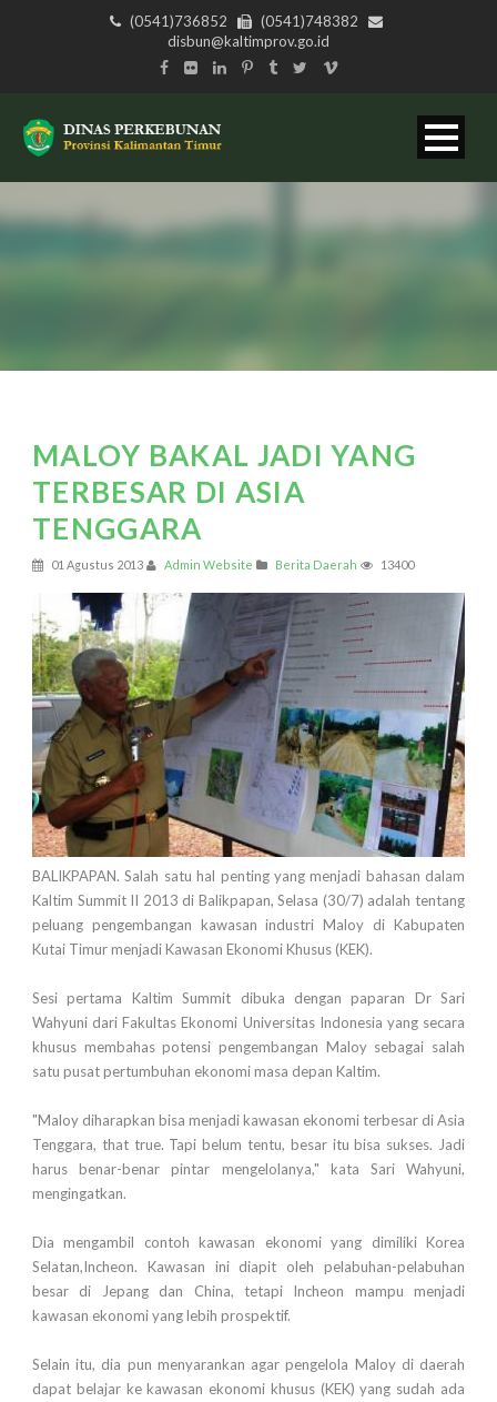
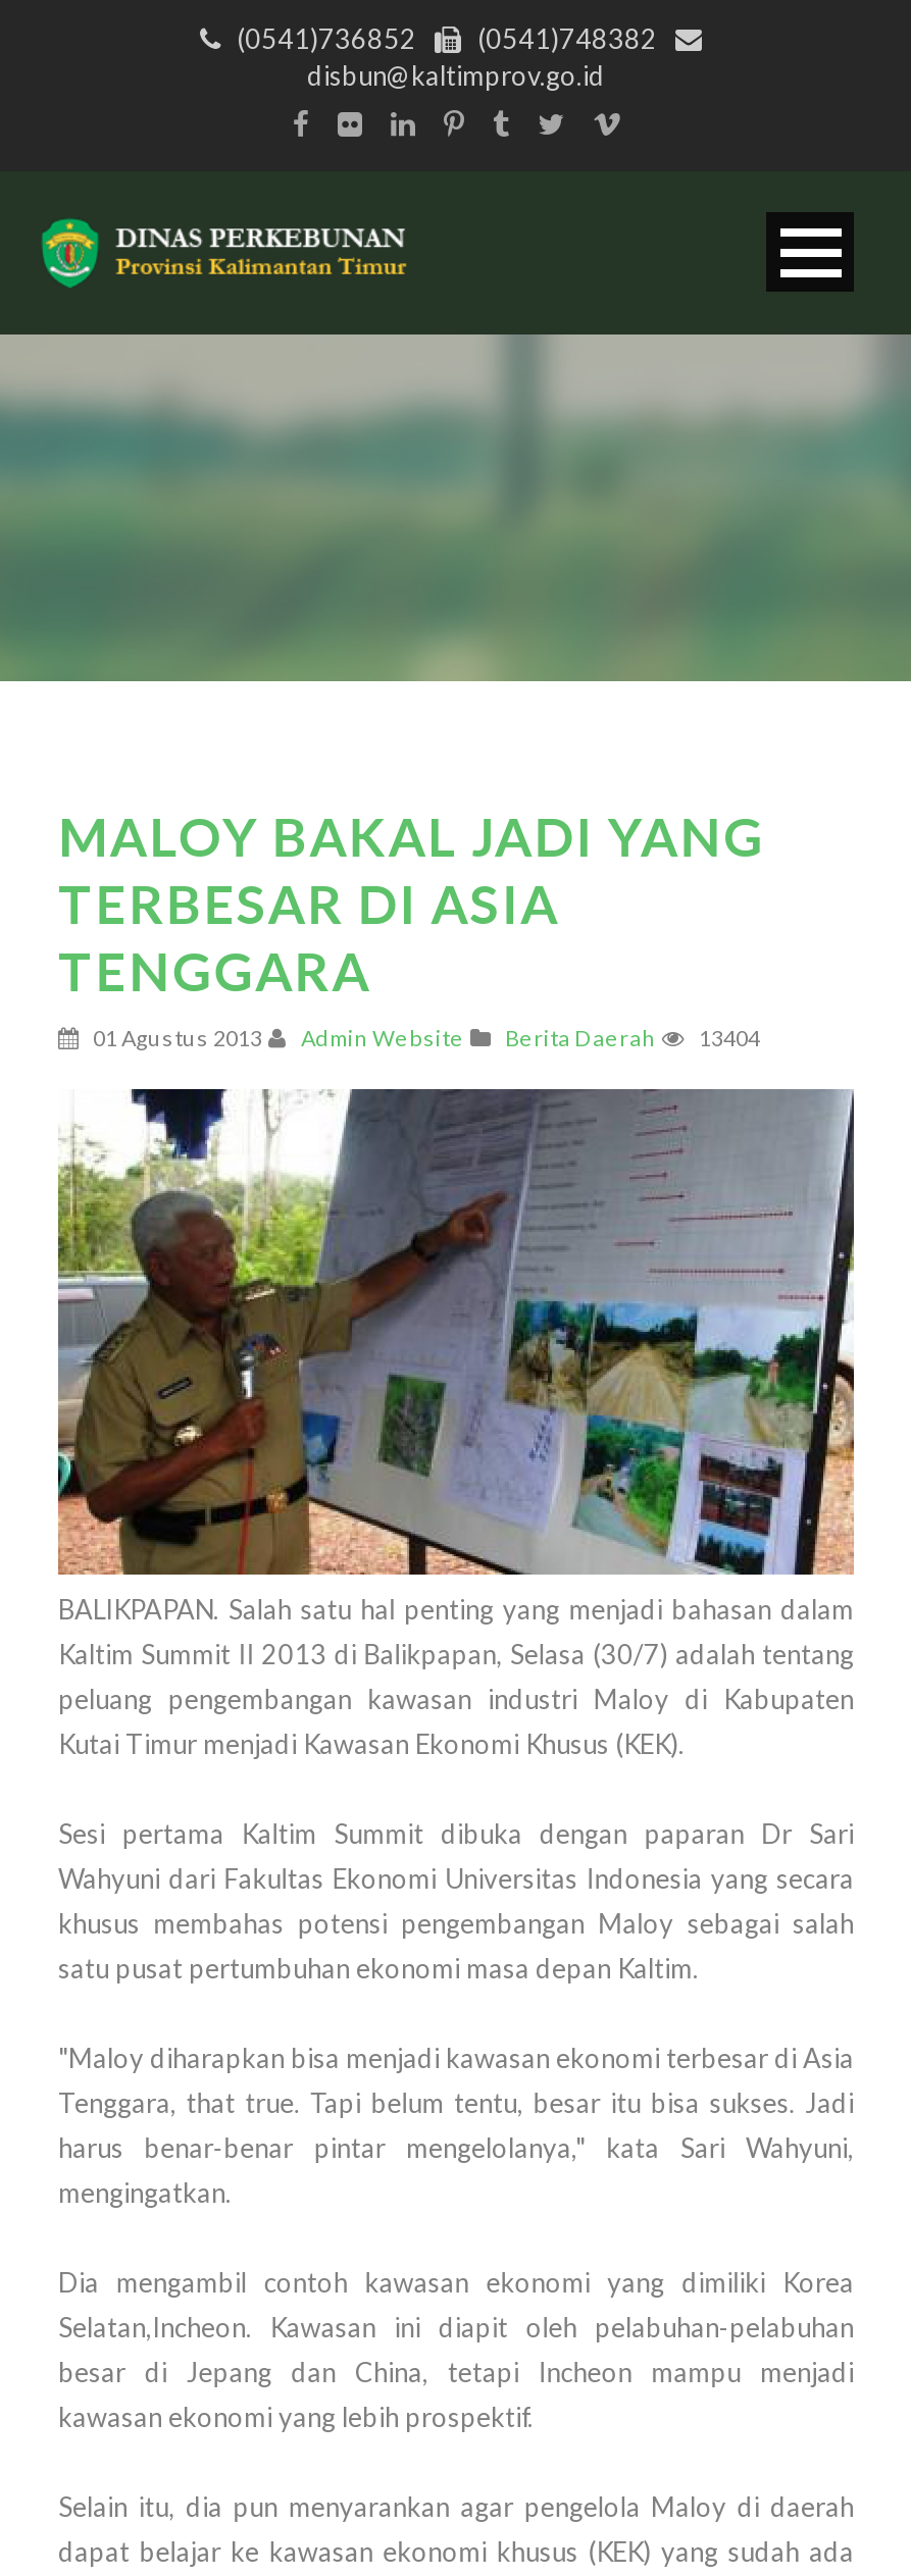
[49,557,414,572] 01 Agustus 2013 Admin Website Berita Daerah 13400 -> [89,1024,760,1051] 01 Agustus 2013 Admin Website Berita Daerah 13404

